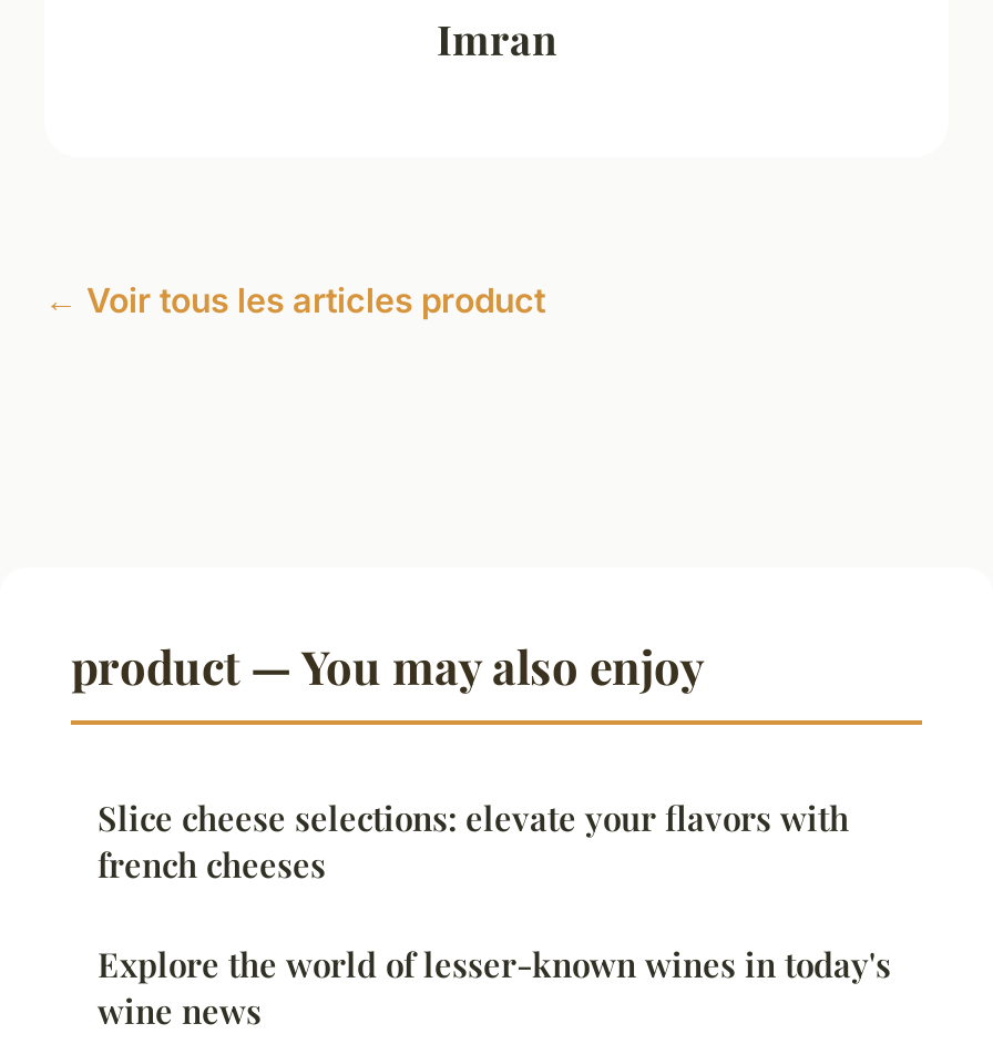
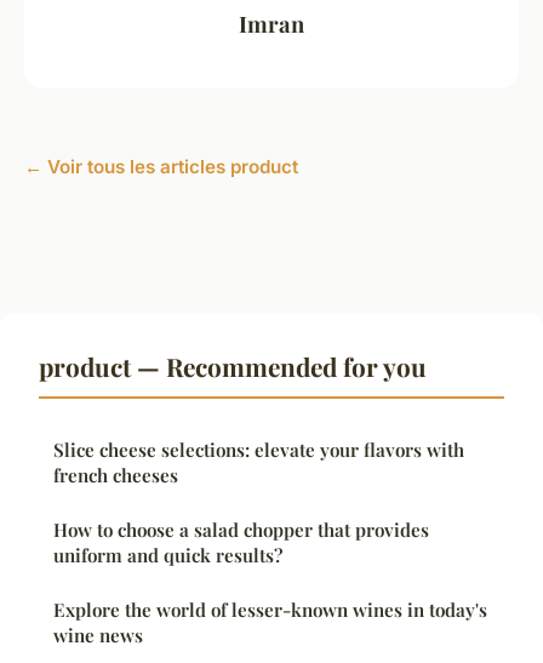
[71,635,705,697] product — You may also enjoy -> [39,350,427,383] product — Recommended for you
none -> [53,518,429,568] How to choose a salad chopper that provides | uniform and quick results?

